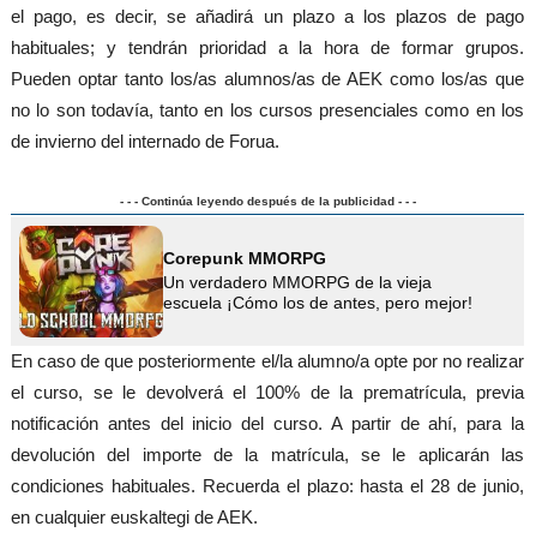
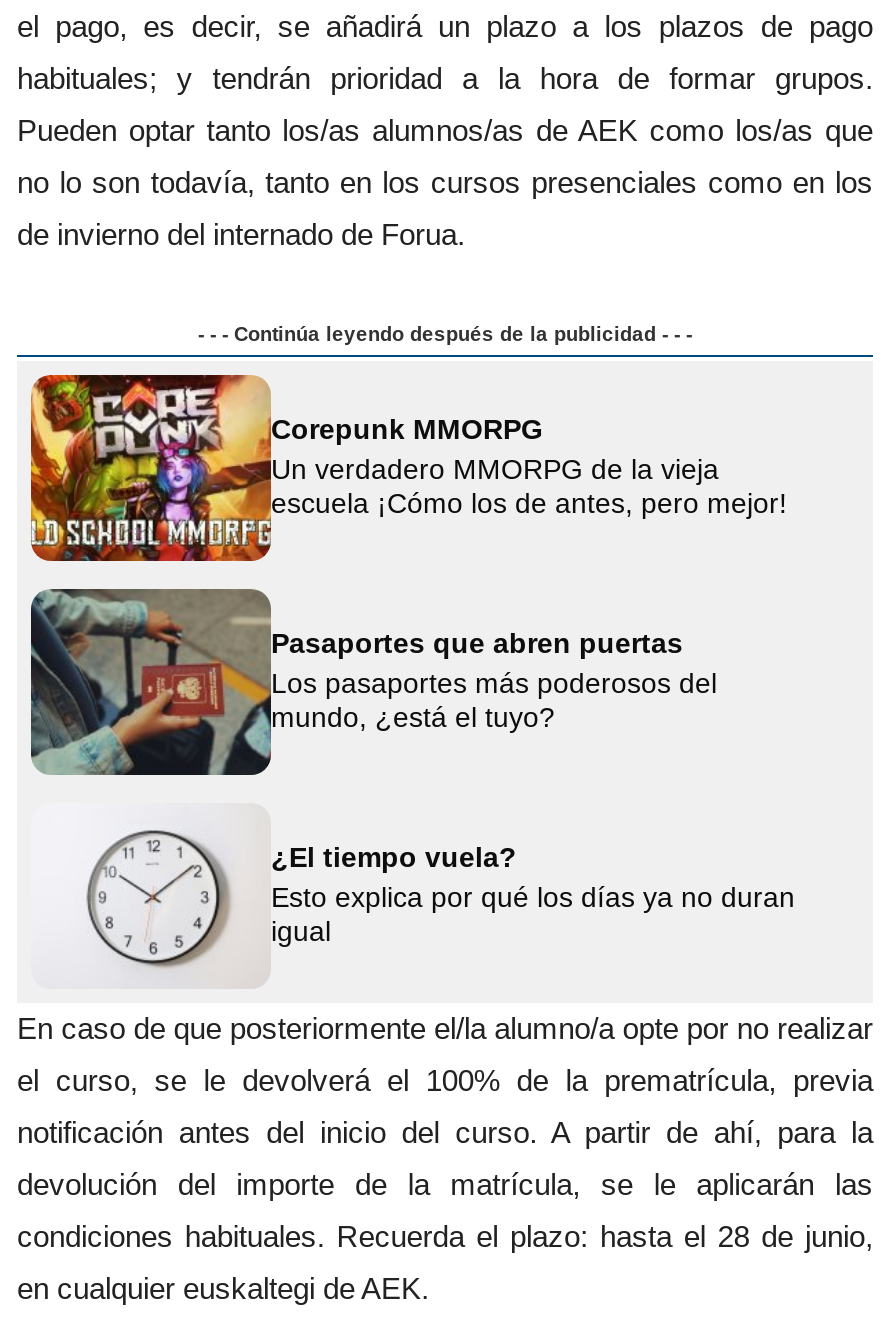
none -> [29,587,717,777] [image] | Pasaportes que abren puertas | Los pasaportes más poderosos del | mundo, ¿está el tuyo?
none -> [83,827,795,989] [image] | ¿El tiempo vuela? | Esto explica por qué los días ya no duran | igual

